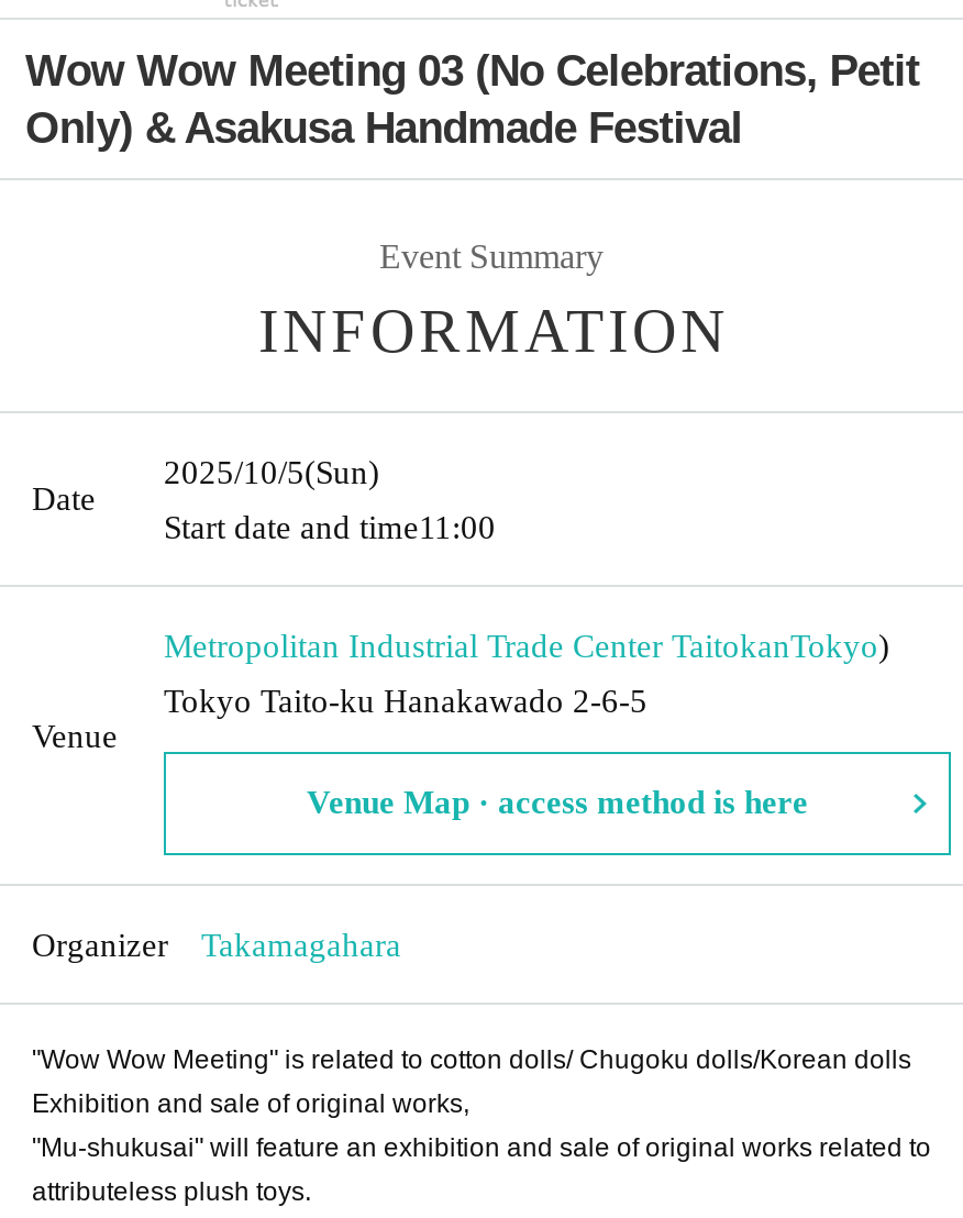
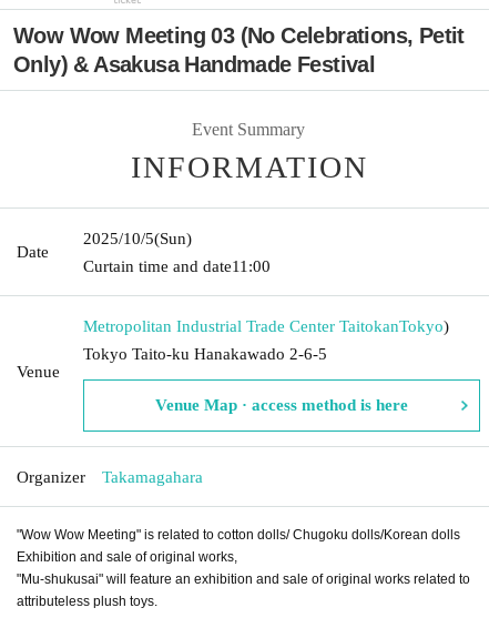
[164,509,496,544] Start date and time11:00 -> [83,257,271,275] Curtain time and date11:00

